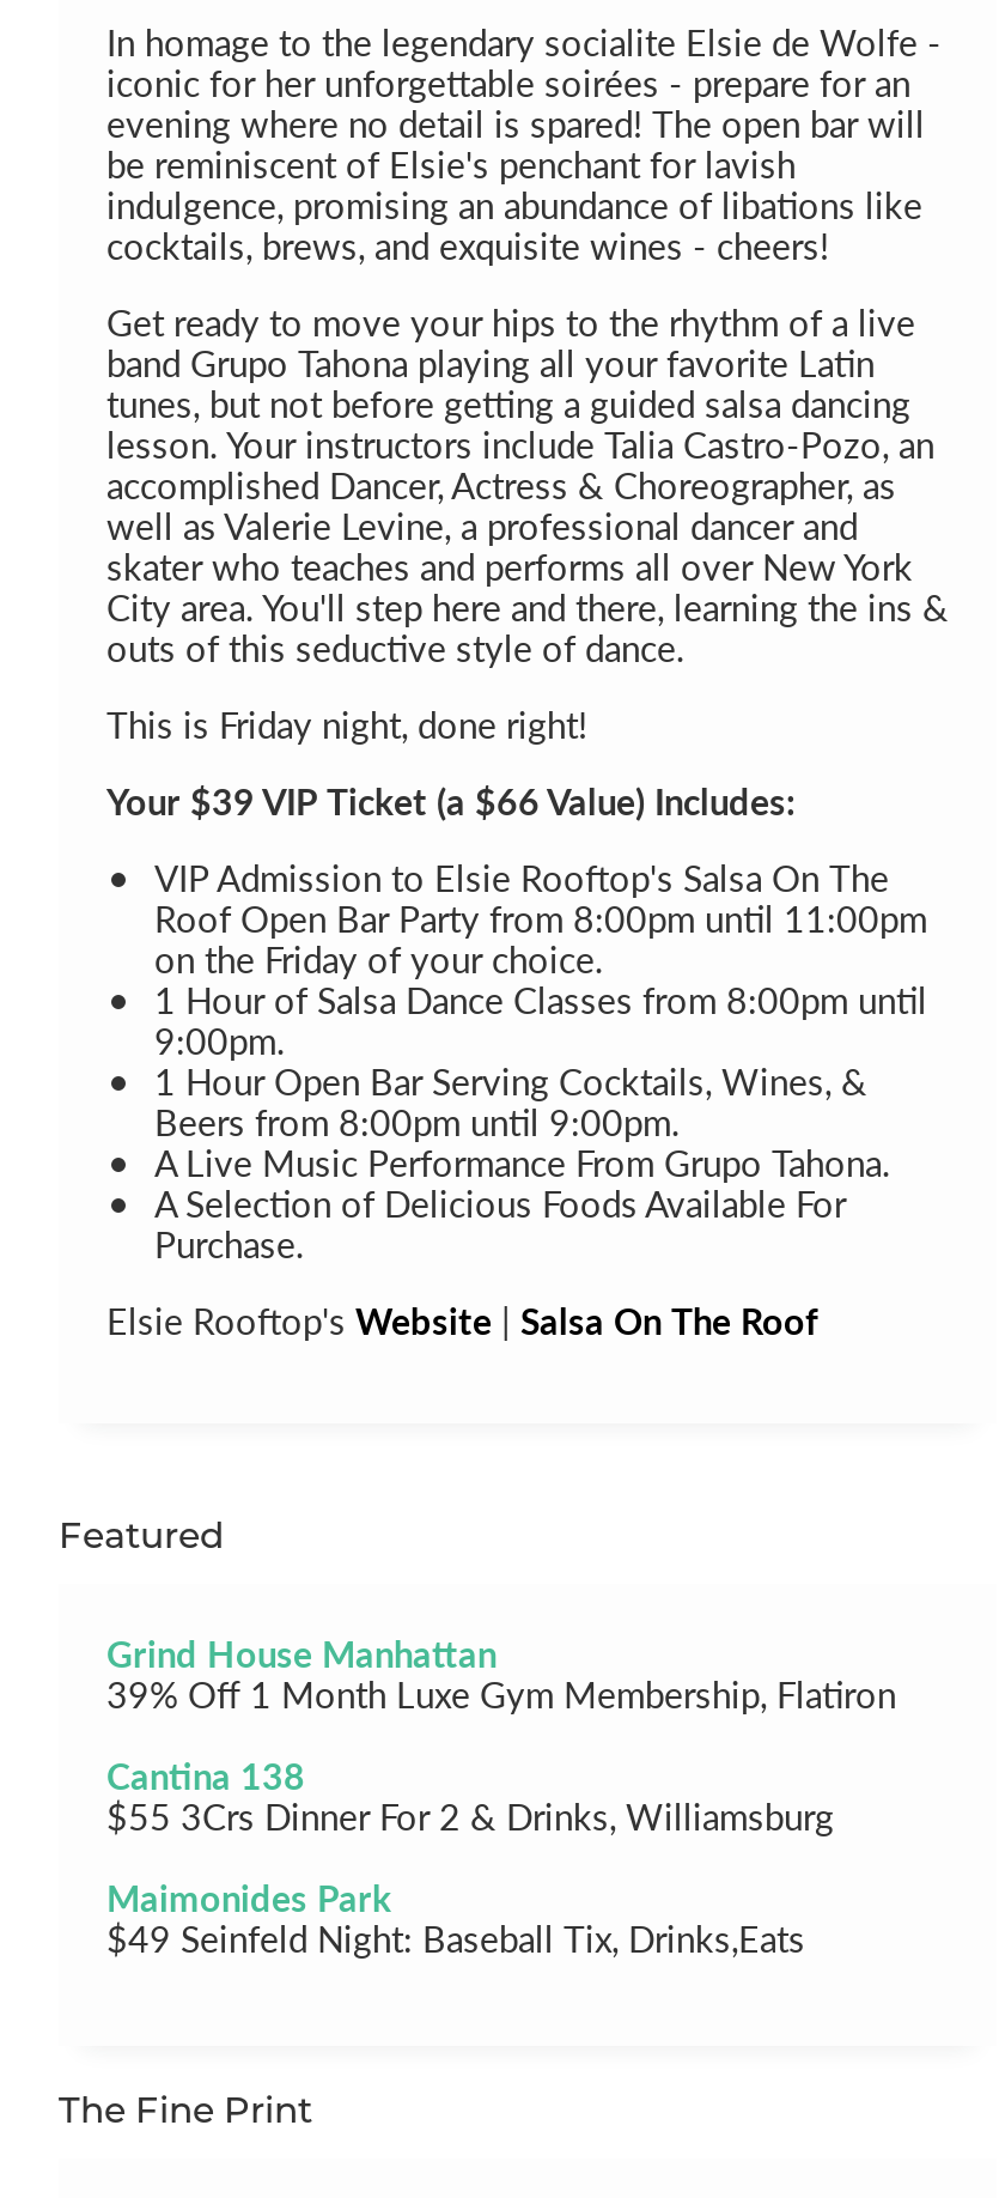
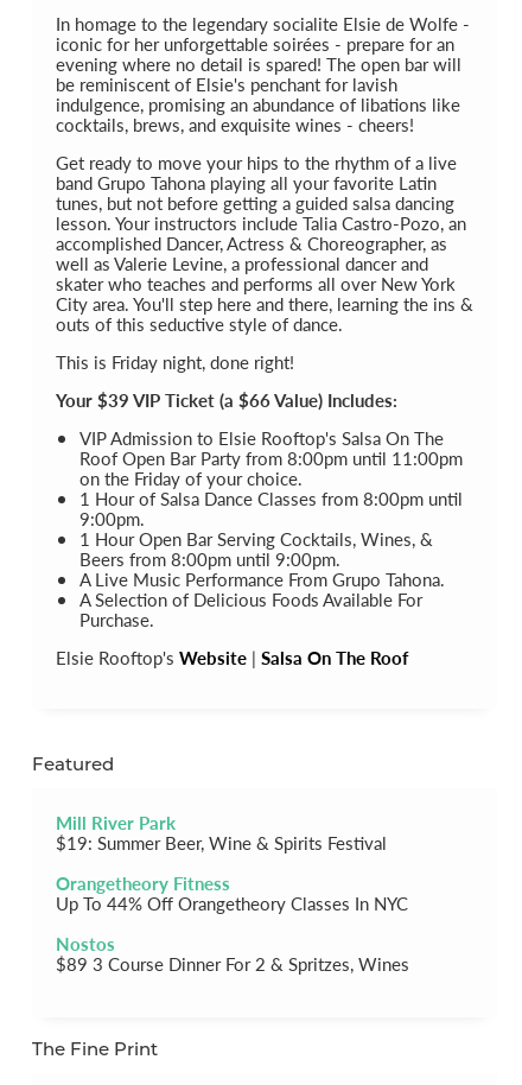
[106,1627,896,1718] Grind House Manhattan | 39% Off 1 Month Luxe Gym Membership, Flatiron -> [56,810,387,855] Mill River Park | $19: Summer Beer, Wine & Spirits Festival
[106,1749,834,1840] Cantina 138 | $55 3Crs Dinner For 2 & Drinks, Williamsburg -> [56,870,408,915] Orangetheory Fitness | Up To 44% Off Orangetheory Classes In NYC
[106,1871,805,1962] Maimonides Park | $49 Seinfeld Night: Baseball Tix, Drinks,Eats -> [56,931,409,976] Nostos | $89 3 Course Dinner For 2 & Spritzes, Wines

